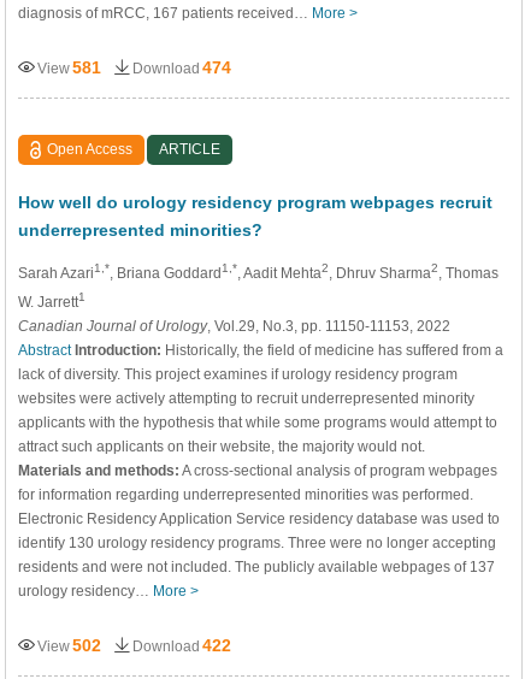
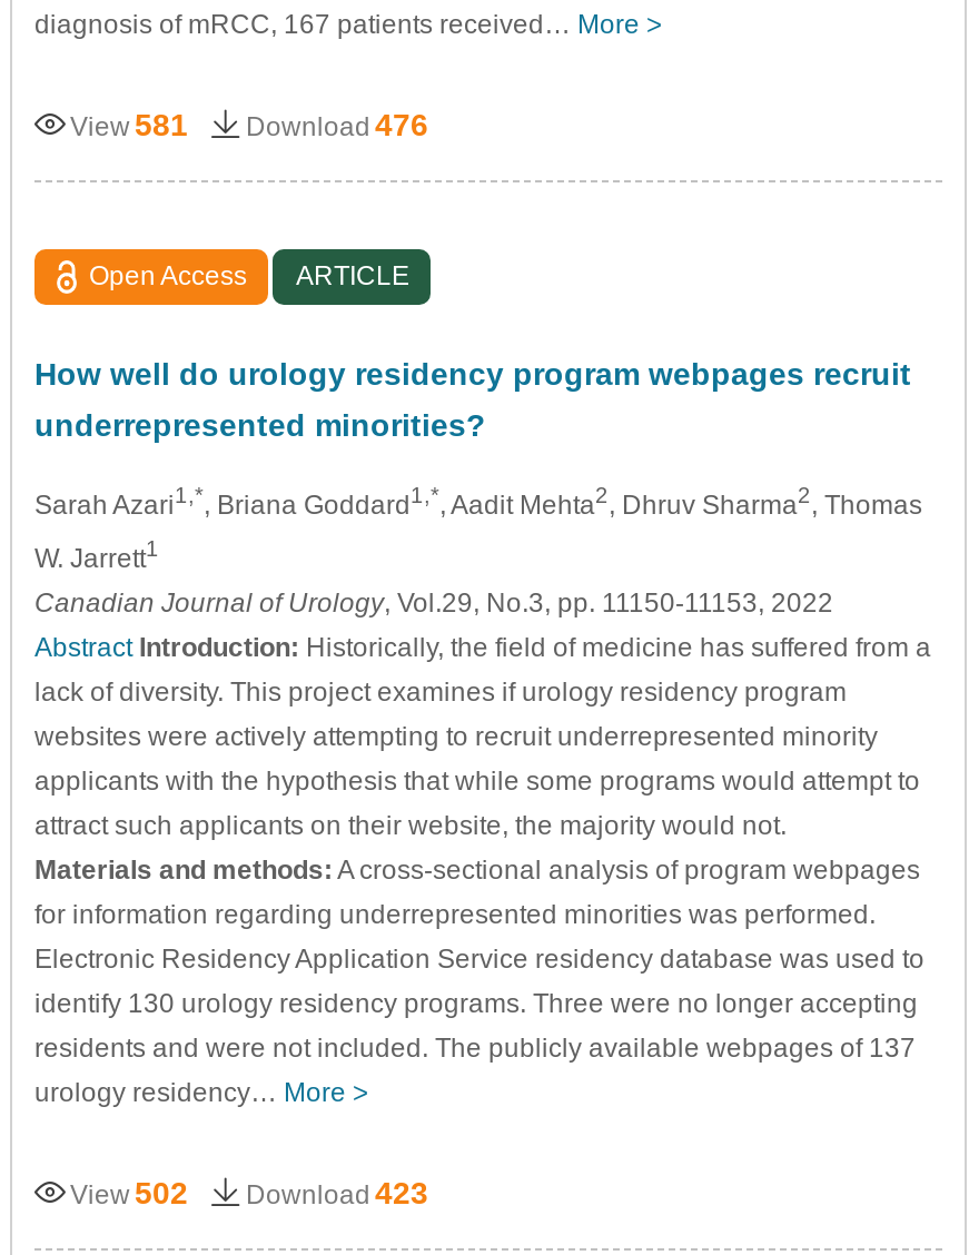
[37,57,231,76] View 581 Download 474 -> [70,106,428,141] View 581 Download 476
[37,635,231,654] View 502 Download 422 -> [70,1174,428,1209] View 502 Download 423

